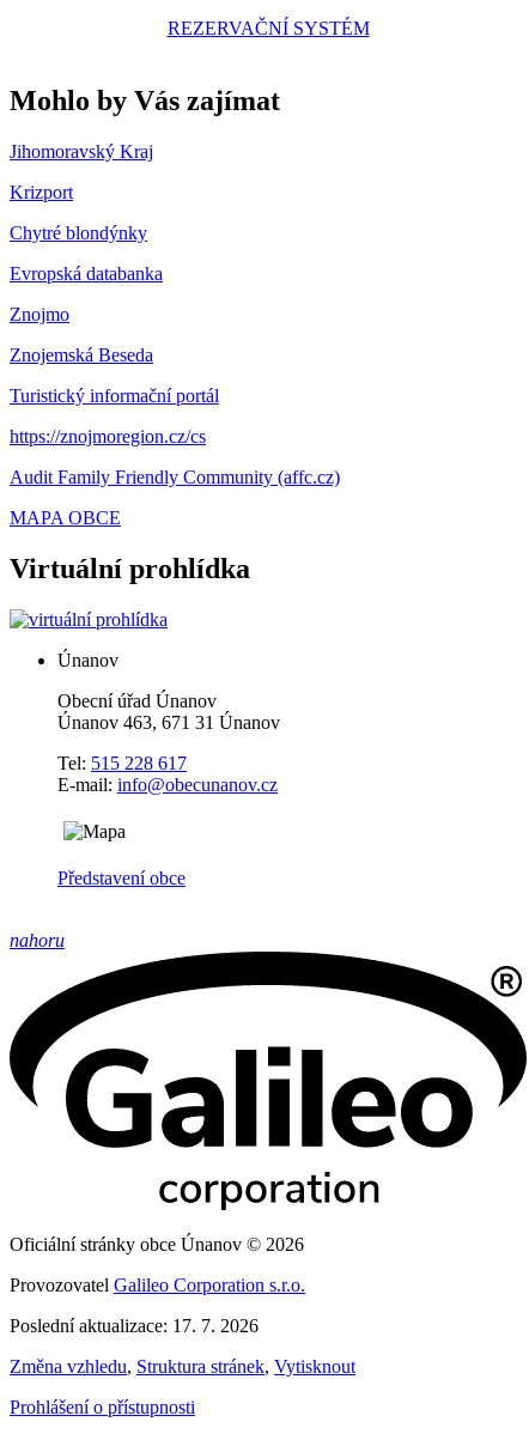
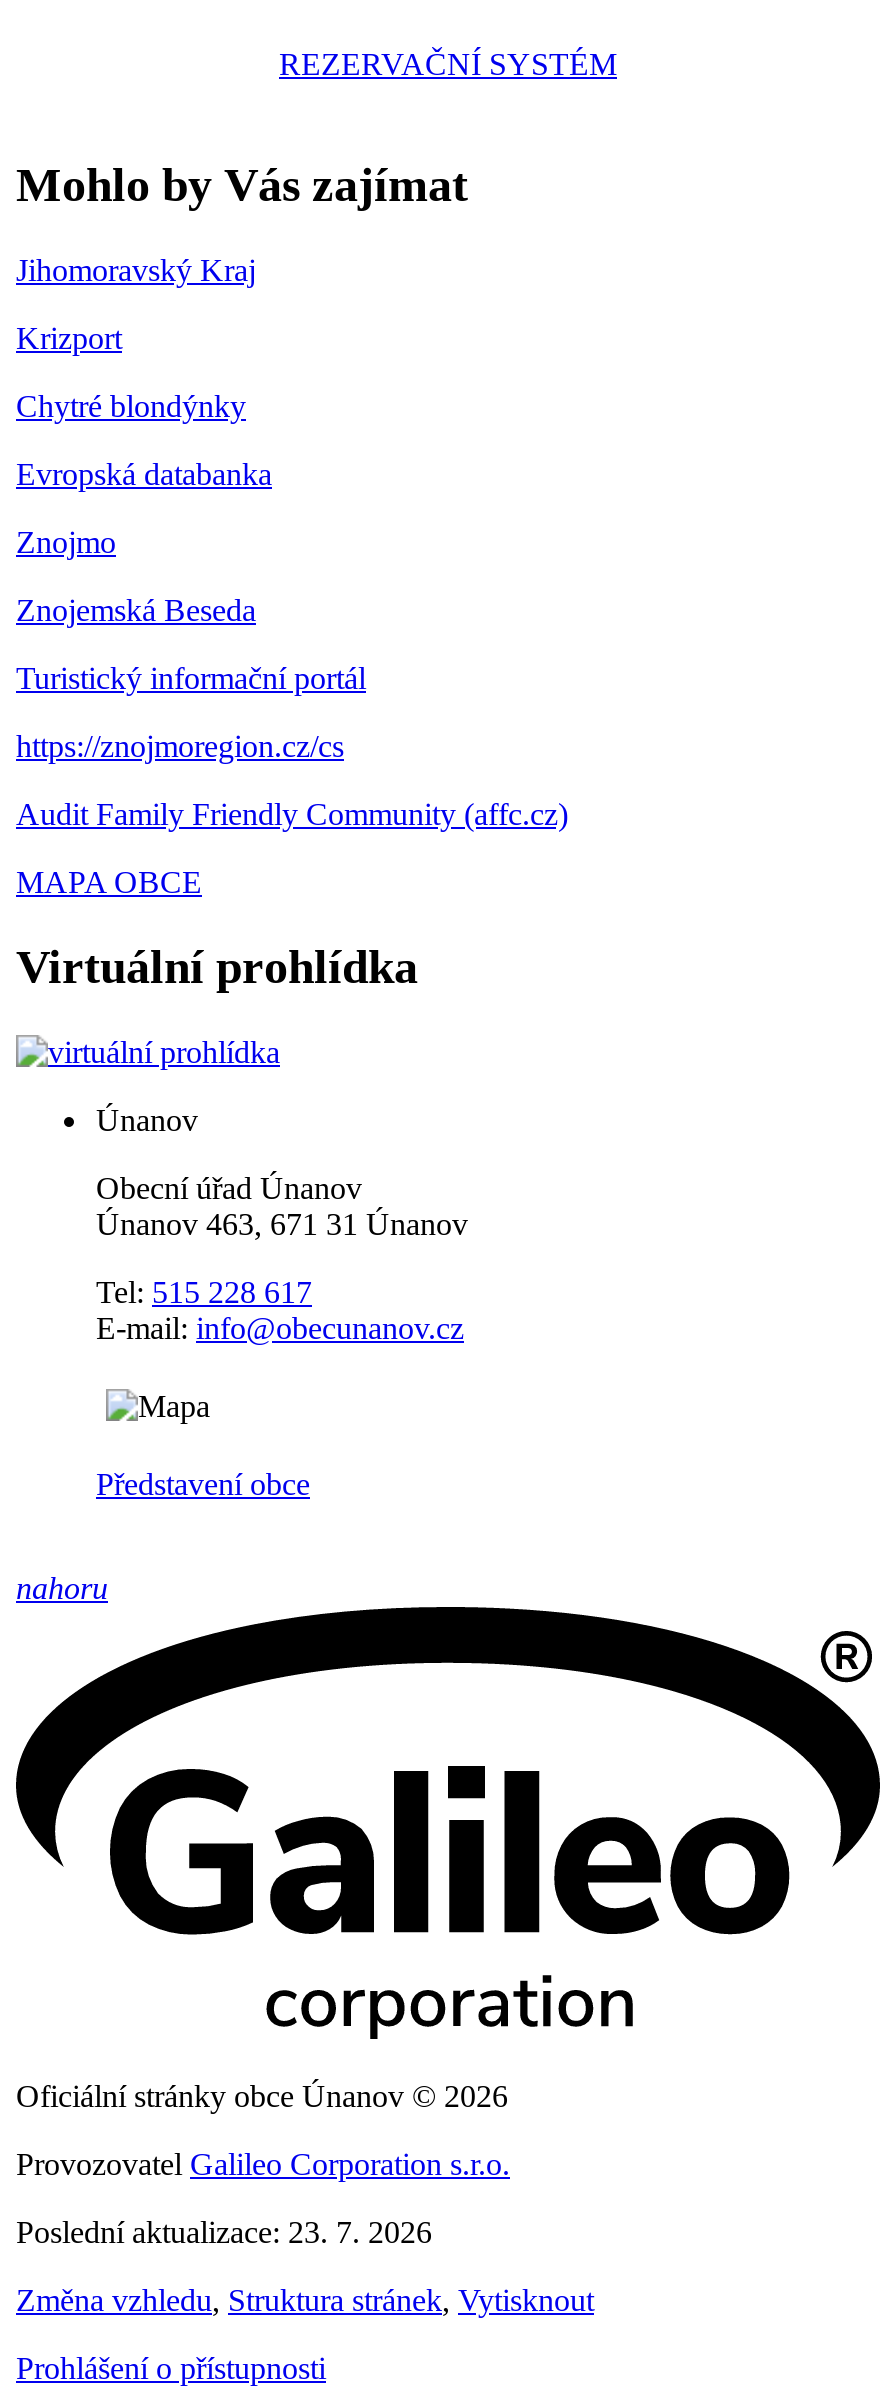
[10,1315,259,1336] Poslední aktualizace: 17. 7. 2026 -> [16,2215,432,2249] Poslední aktualizace: 23. 7. 2026

